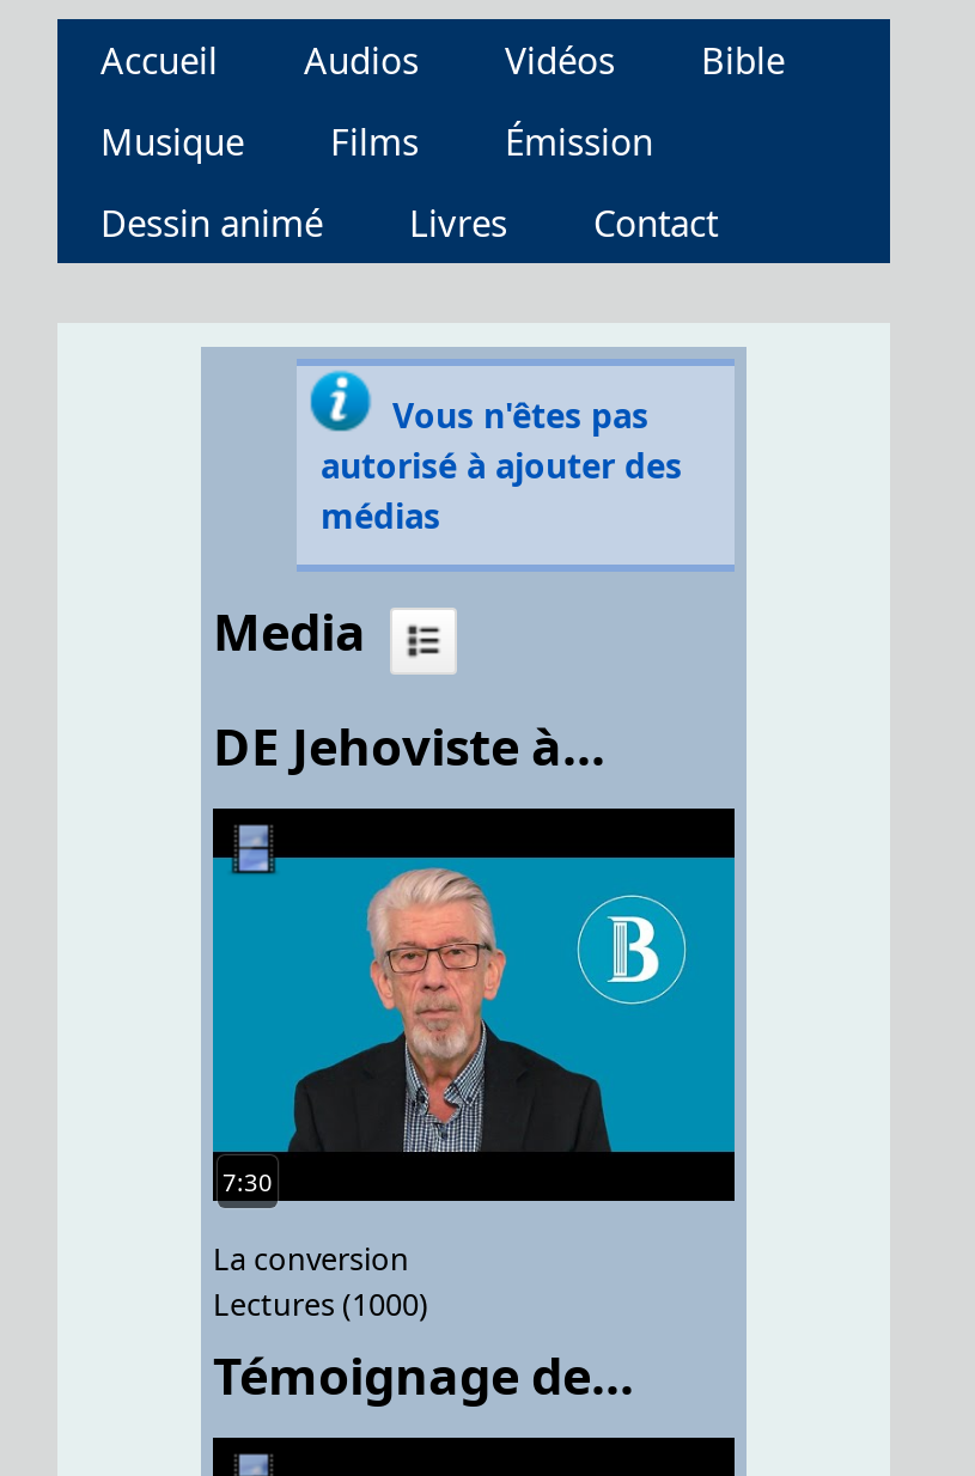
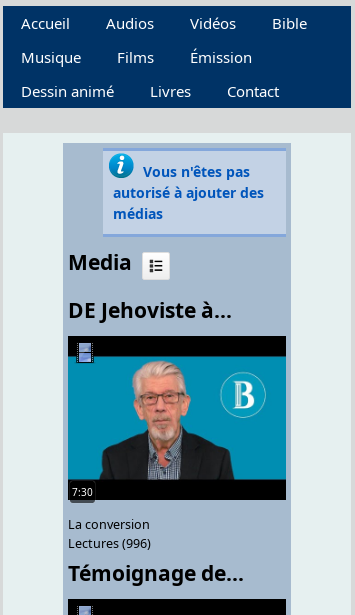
[213,1284,428,1325] Lectures (1000) -> [68,535,151,552] Lectures (996)

